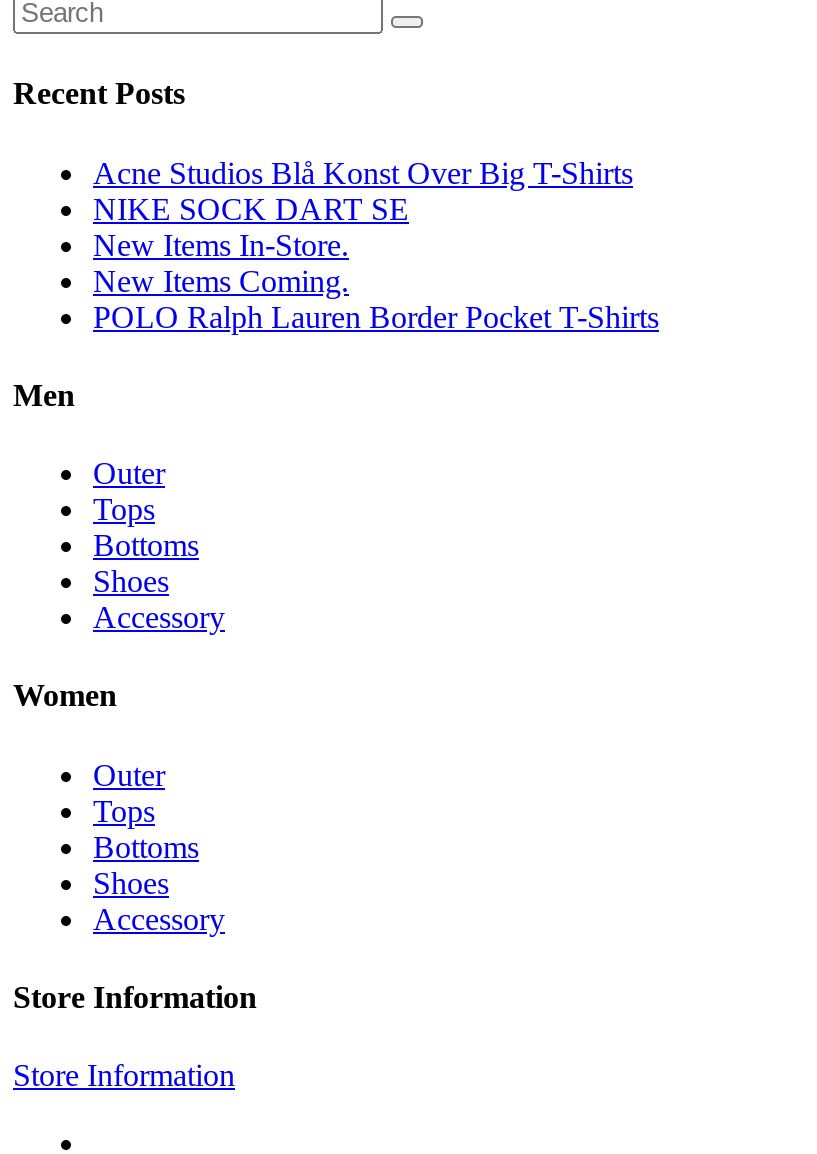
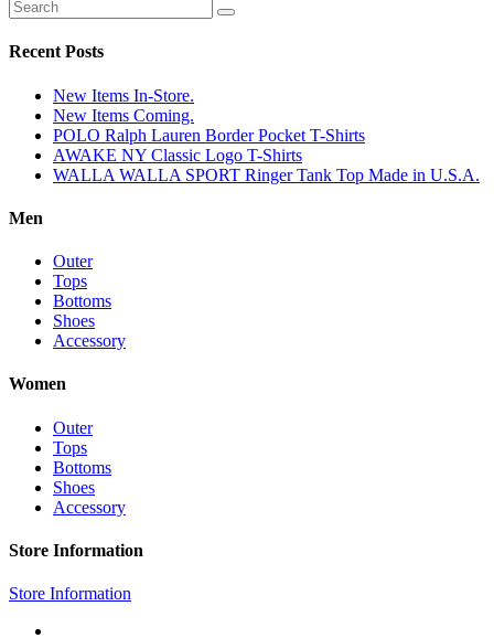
[93,155,633,225] Acne Studios Blå Konst Over Big T-Shirts | NIKE SOCK DART SE -> none
moved [93,227,659,333] -> [53,86,365,144]: New Items In-Store. | New Items Coming. | POLO Ralph Lauren Border Pocket T-Shirts
none -> [53,145,480,184] AWAKE NY Classic Logo T-Shirts | WALLA WALLA SPORT Ringer Tank Top Made in U.S.A.

